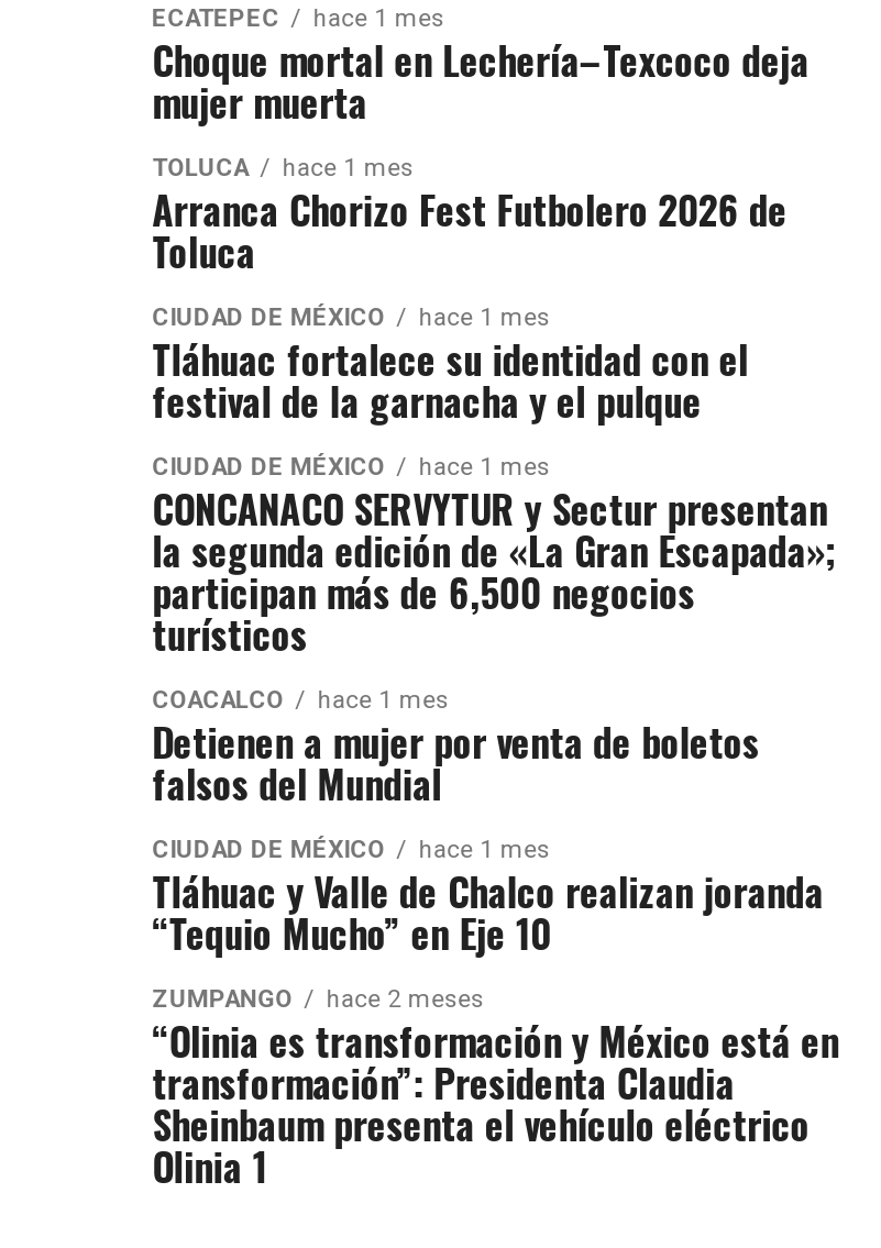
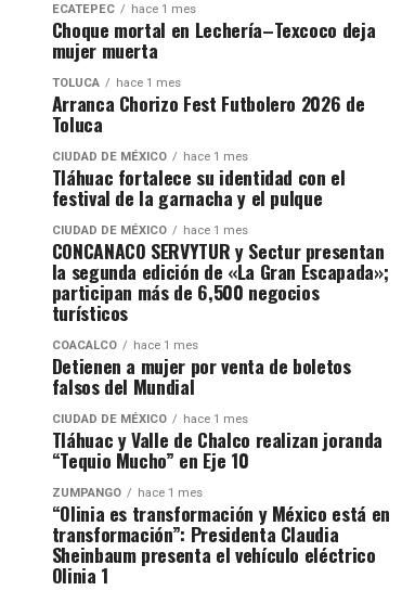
[152,985,484,1014] ZUMPANGO hace 2 meses -> [52,486,202,500] ZUMPANGO hace 1 mes

